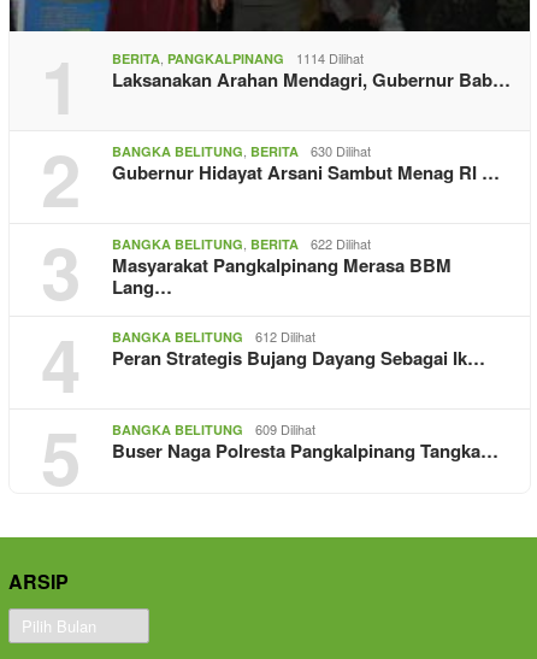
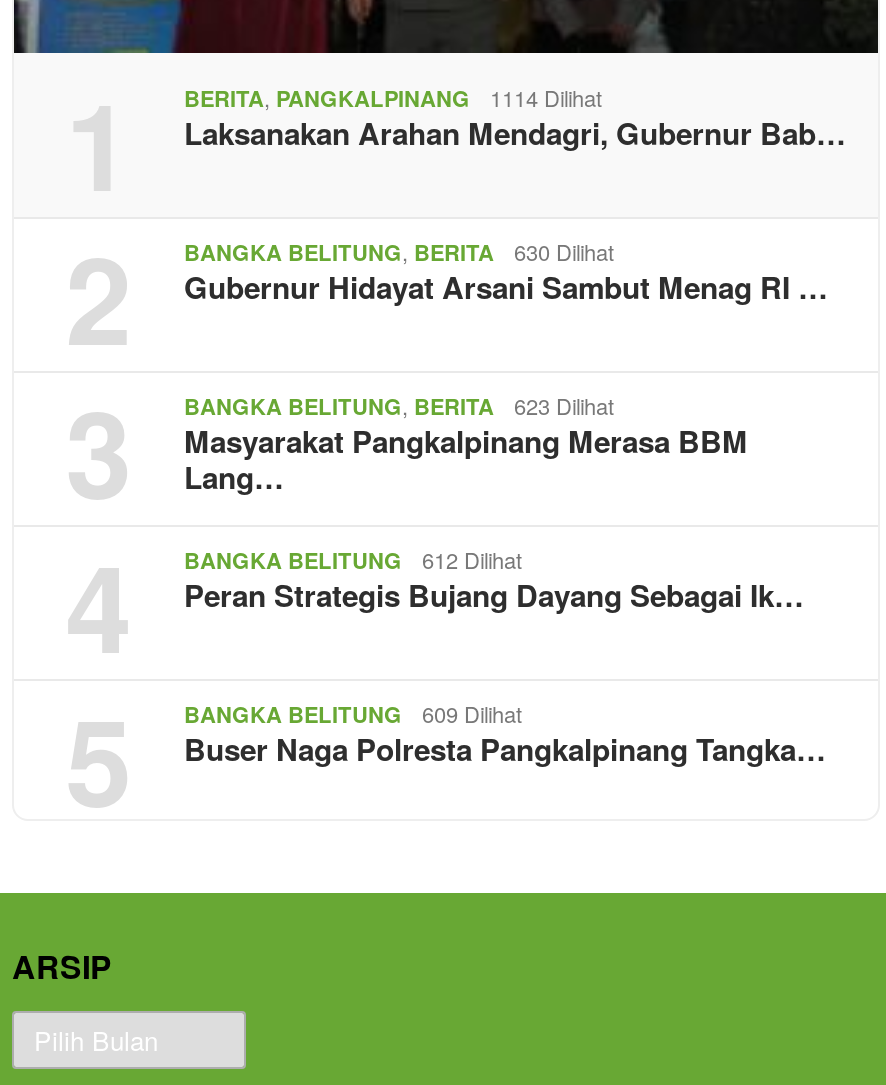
[311,234,371,253] 622 Dilihat -> [514,389,614,421] 623 Dilihat

